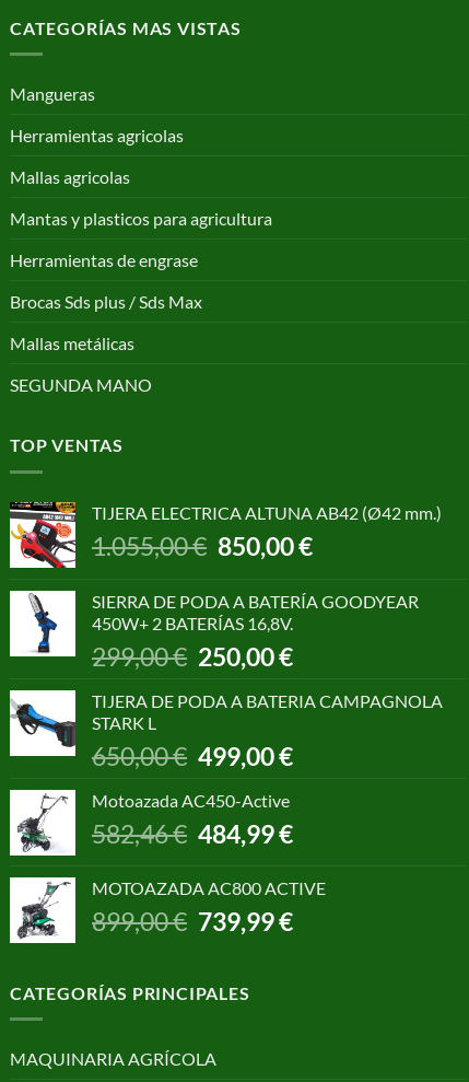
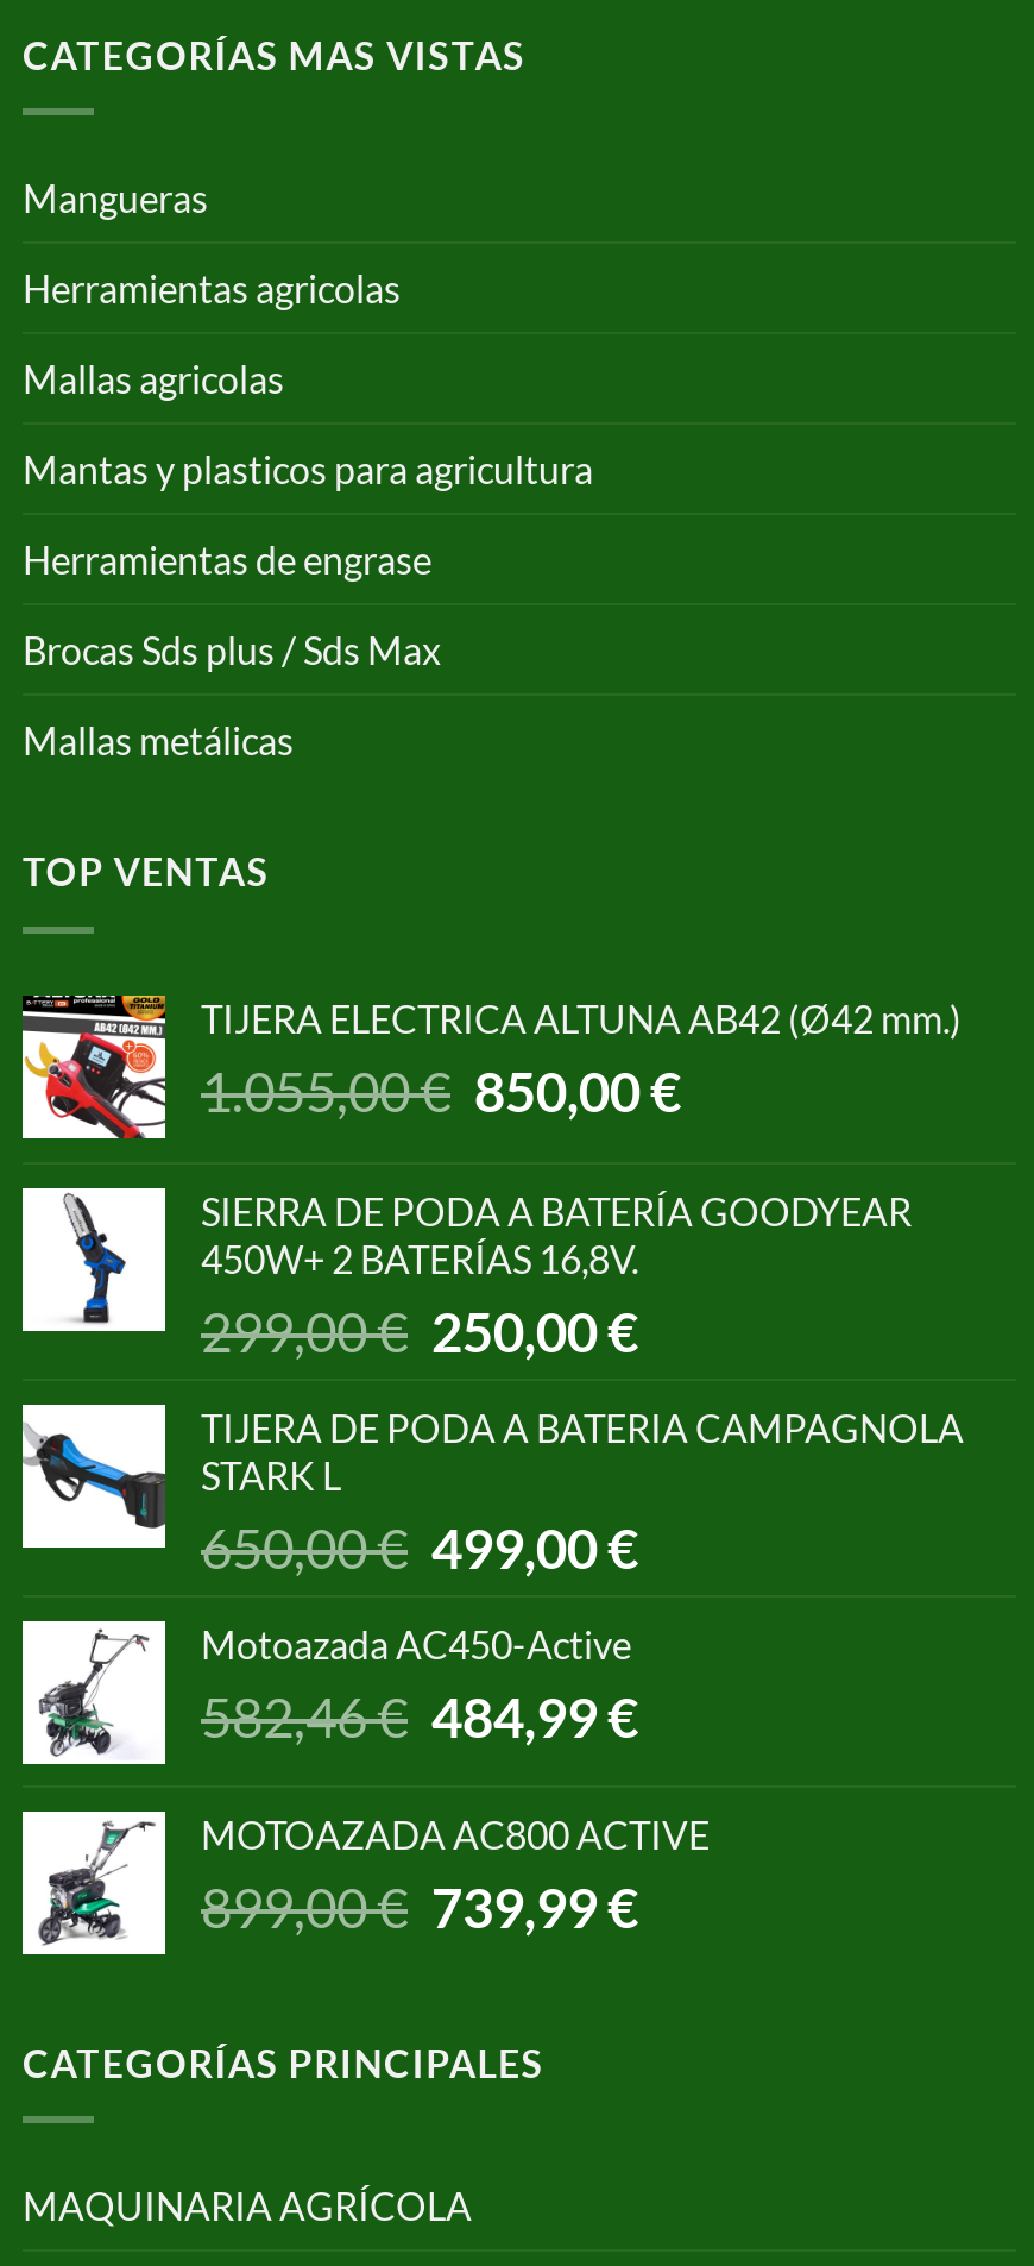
[10,374,152,395] SEGUNDA MANO -> none

